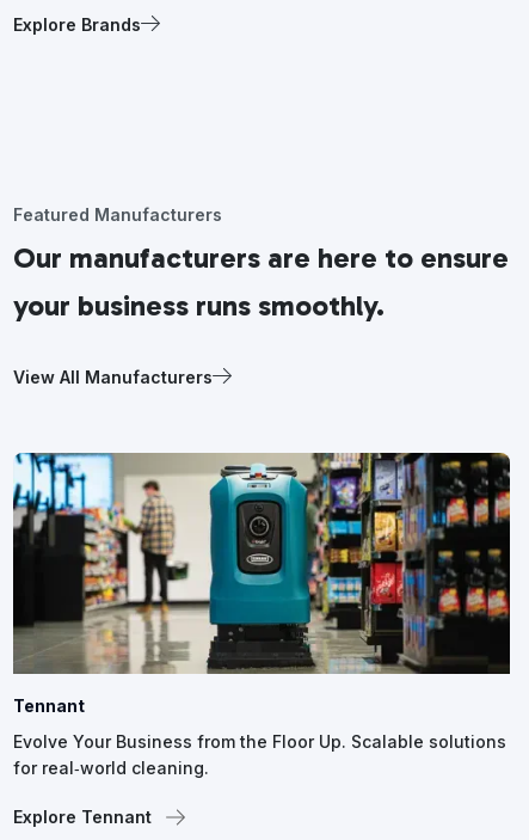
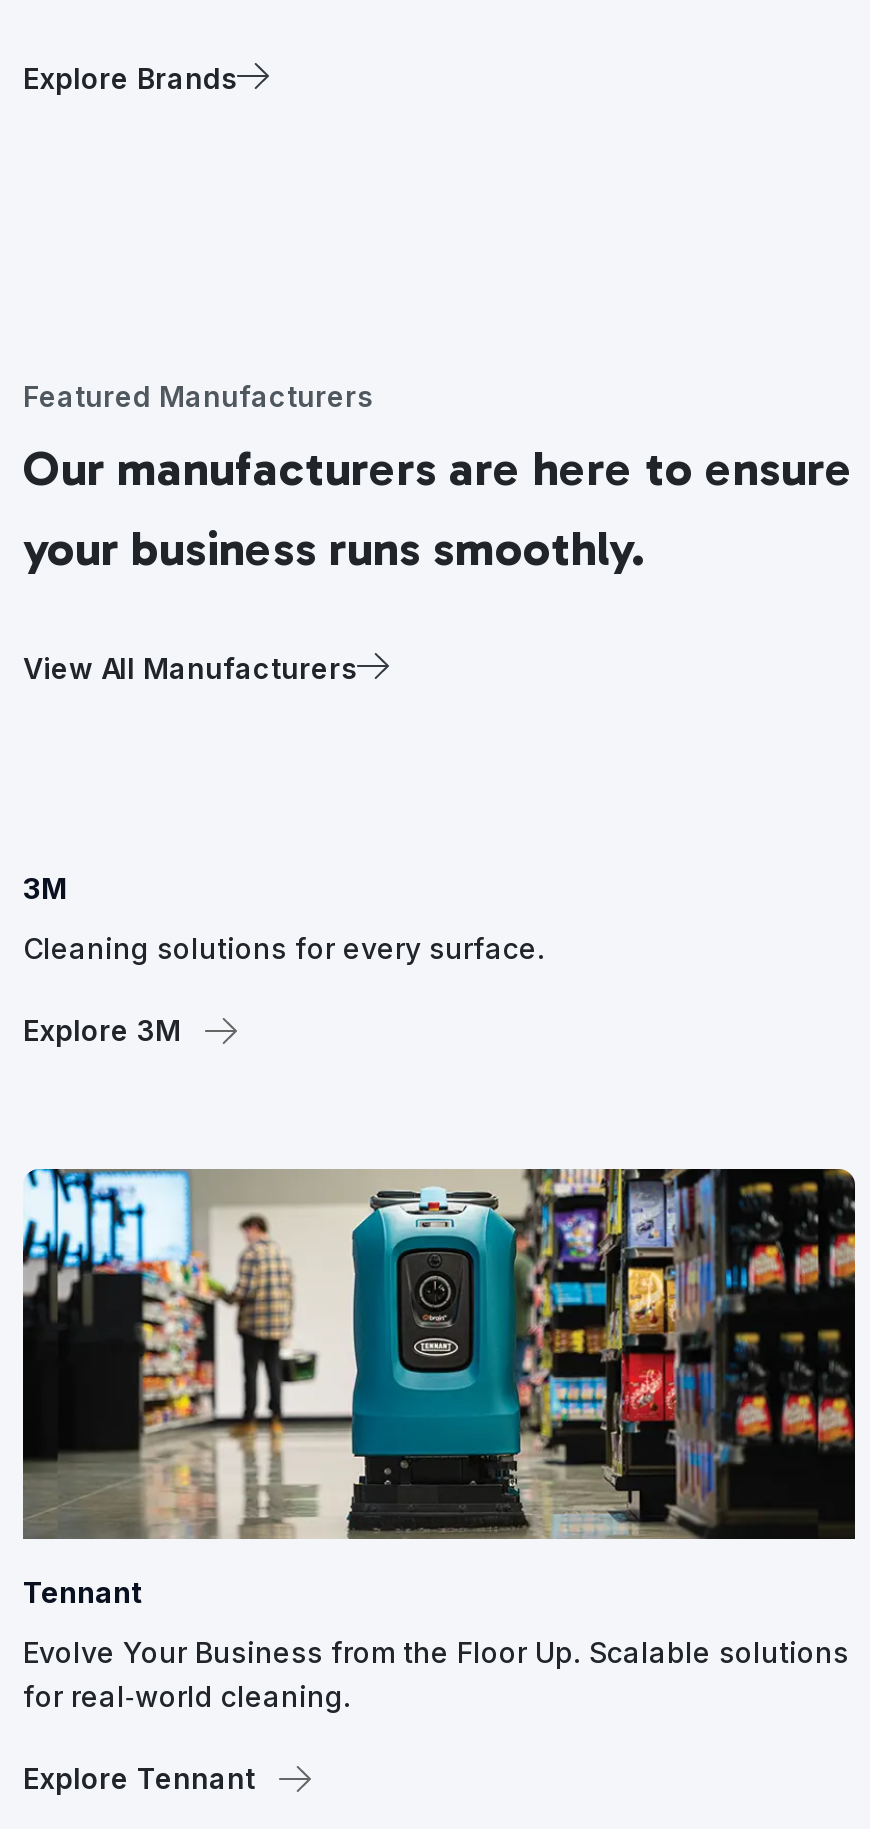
none -> [23,872,545,1048] 3M | Cleaning solutions for every surface. | Explore 3M

